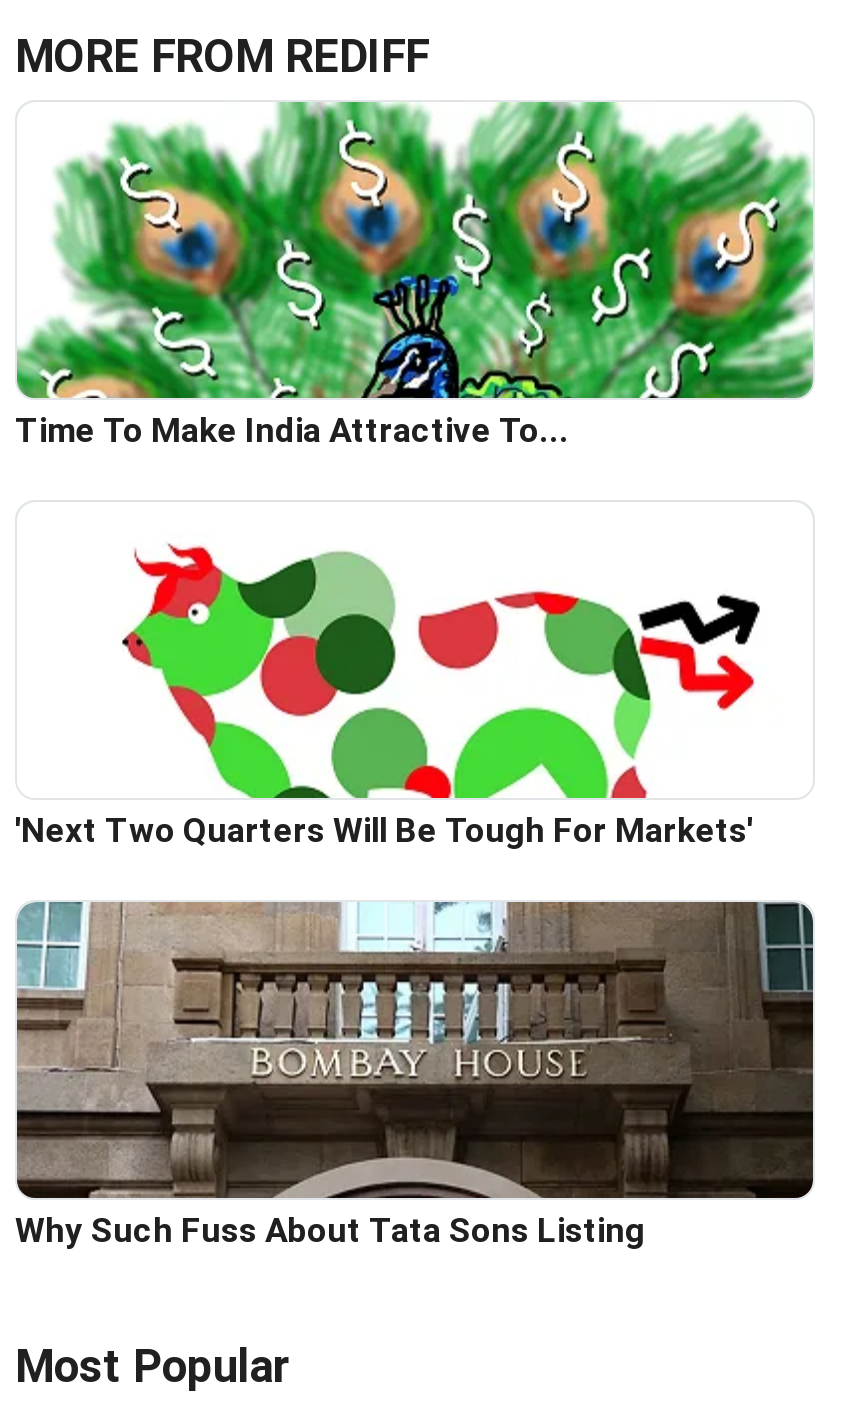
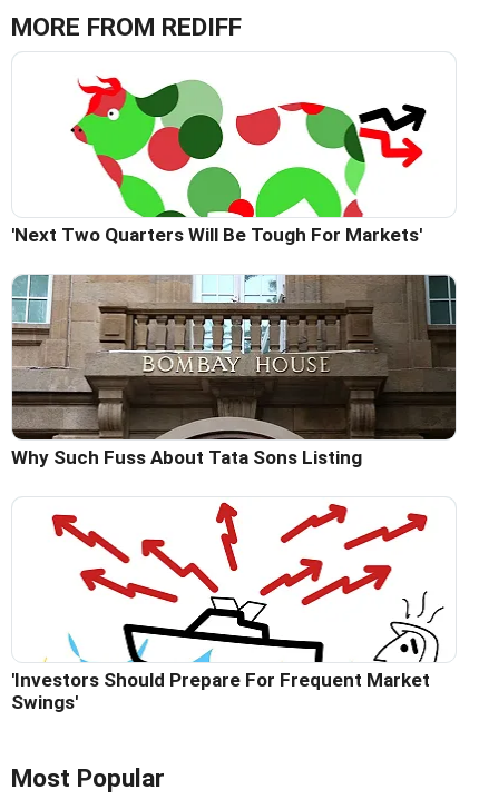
[15,100,815,451] [image] | Time To Make India Attractive To... -> none
moved [15,536,753,1251] -> [11,71,422,469]: [image] | 'Next Two Quarters Will Be Tough For Markets' | Why Such Fuss About Tata Sons Listing
none -> [11,502,444,714] [image] | 'Investors Should Prepare For Frequent Market | Swings'

